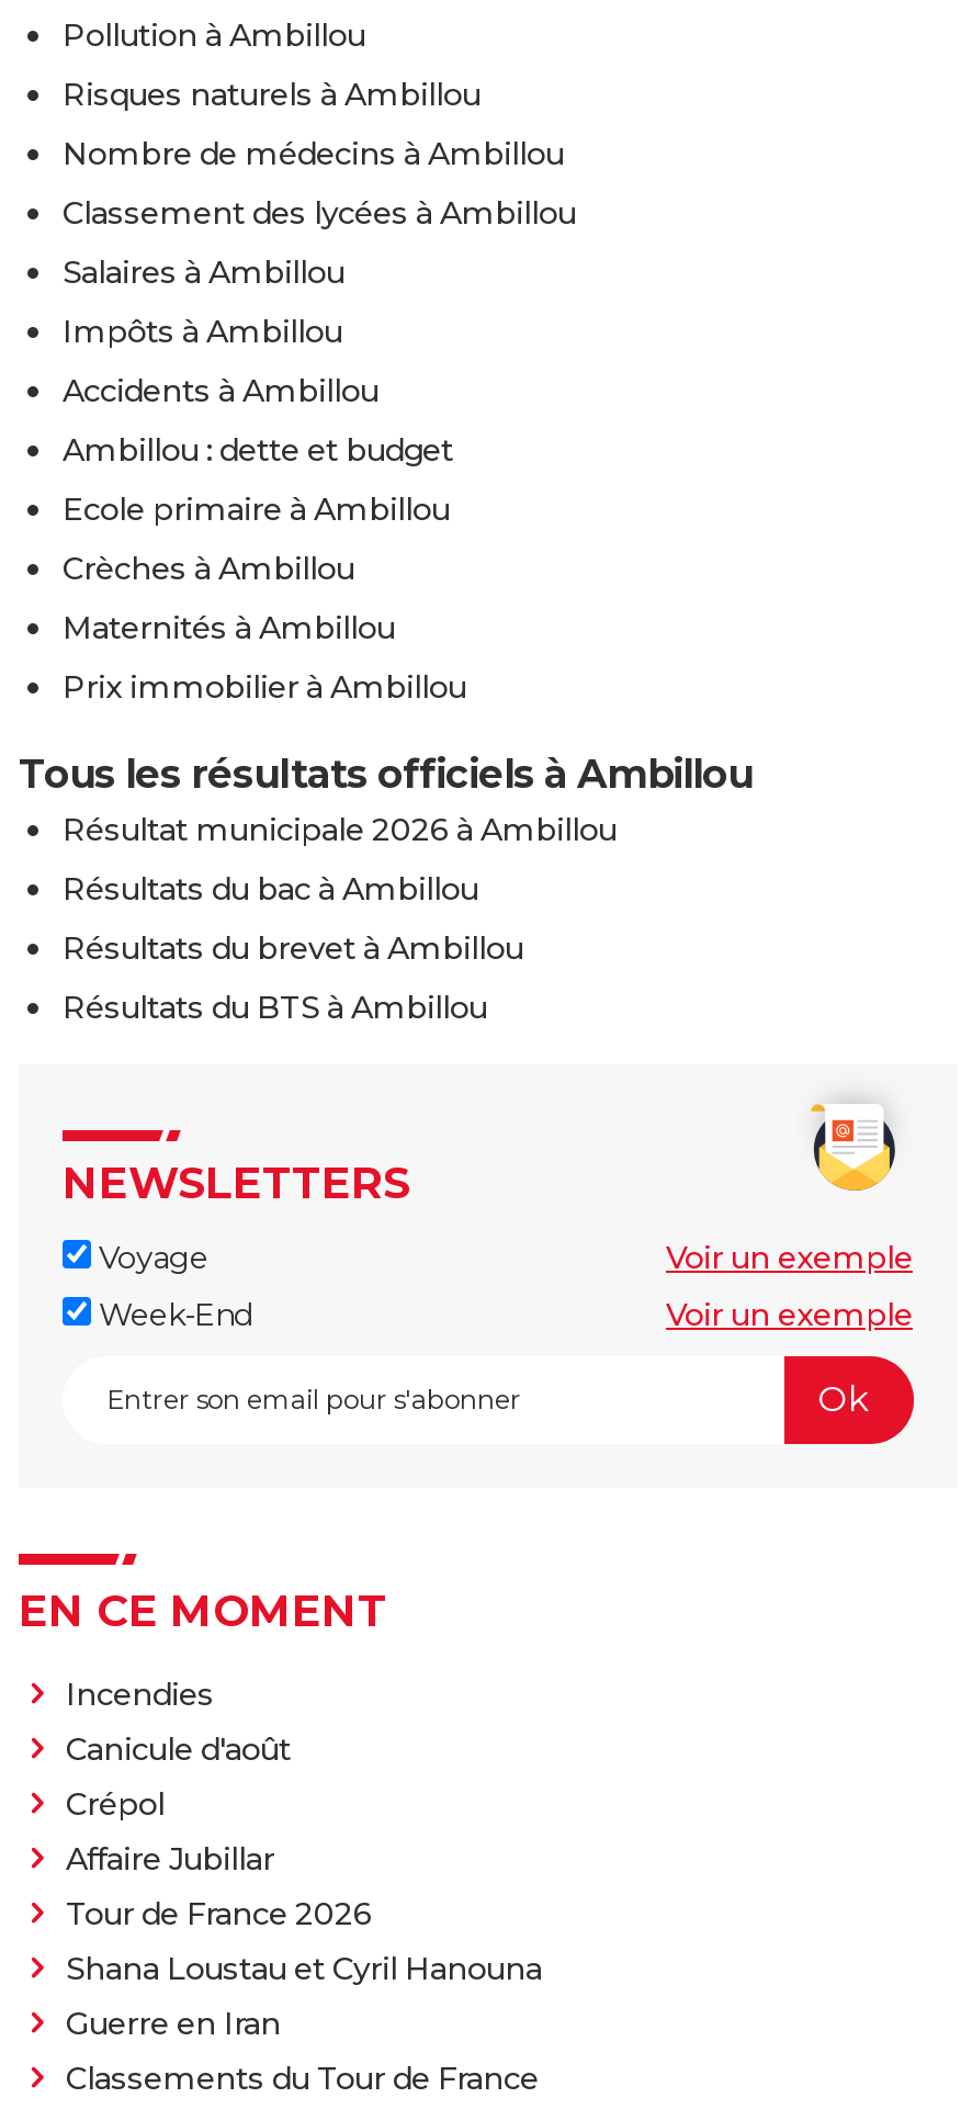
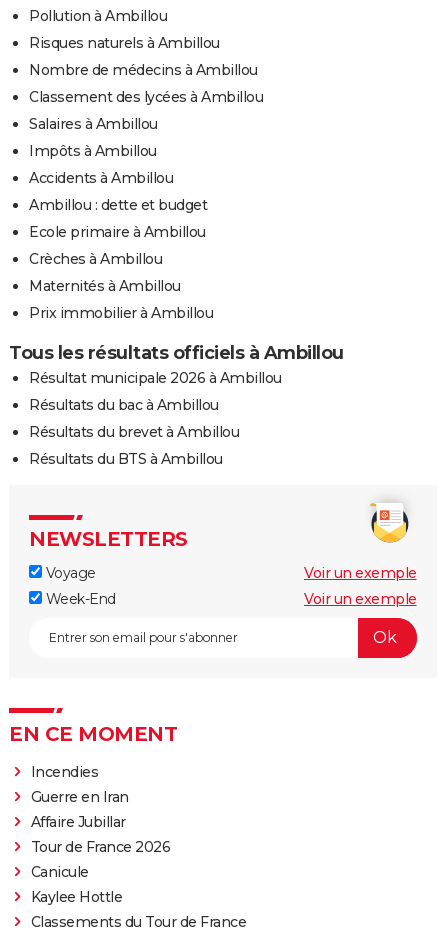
[66,1729,291,1823] Canicule d'août | Crépol -> none
[66,1949,542,1988] Shana Loustau et Cyril Hanouna -> [30,863,122,906] Canicule | Kaylee Hottle
moved [66,2003,281,2043] -> [30,788,128,806]: Guerre en Iran

